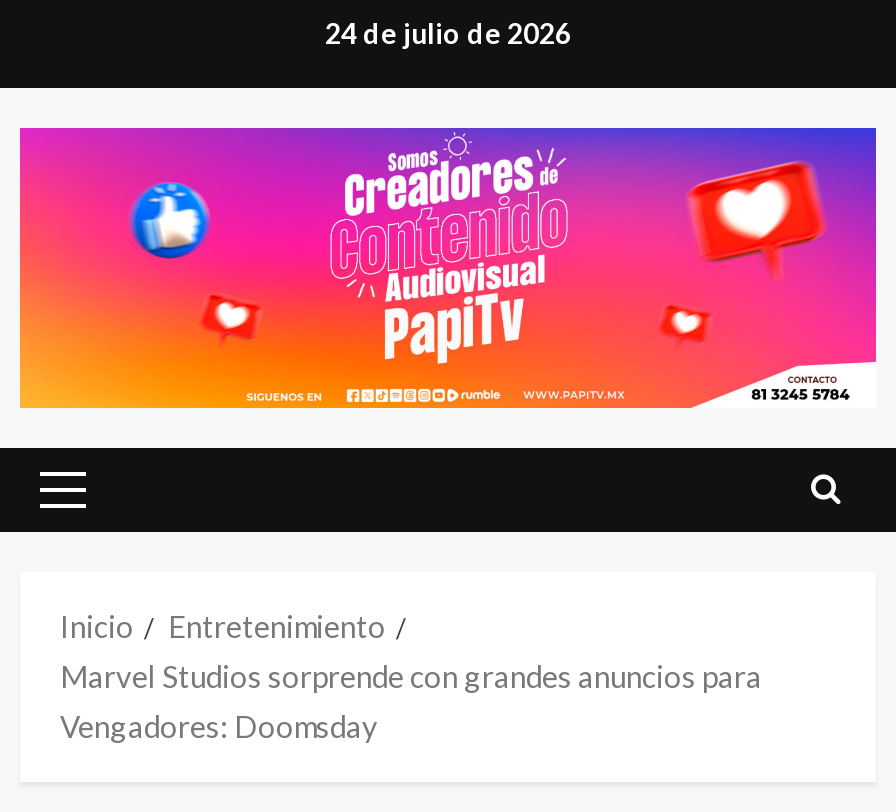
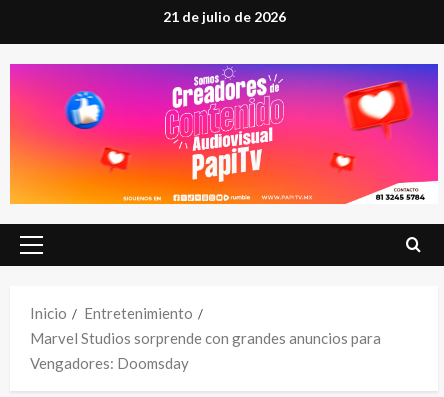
[325,16,571,50] 24 de julio de 2026 -> [162,8,285,25] 21 de julio de 2026

